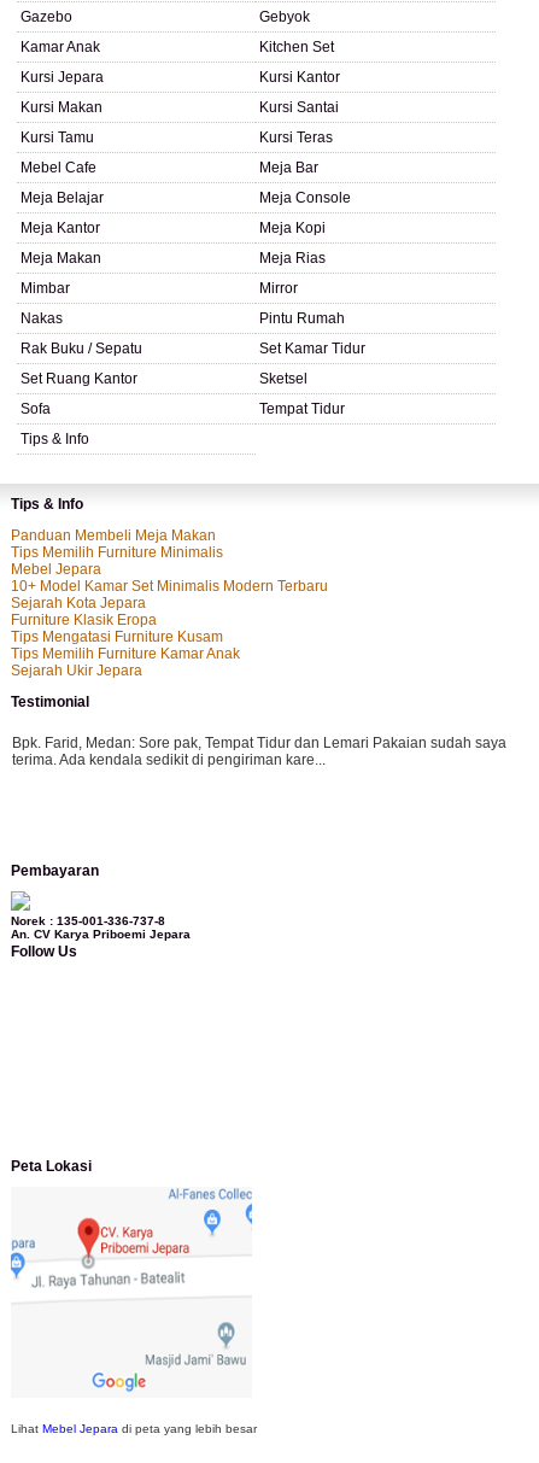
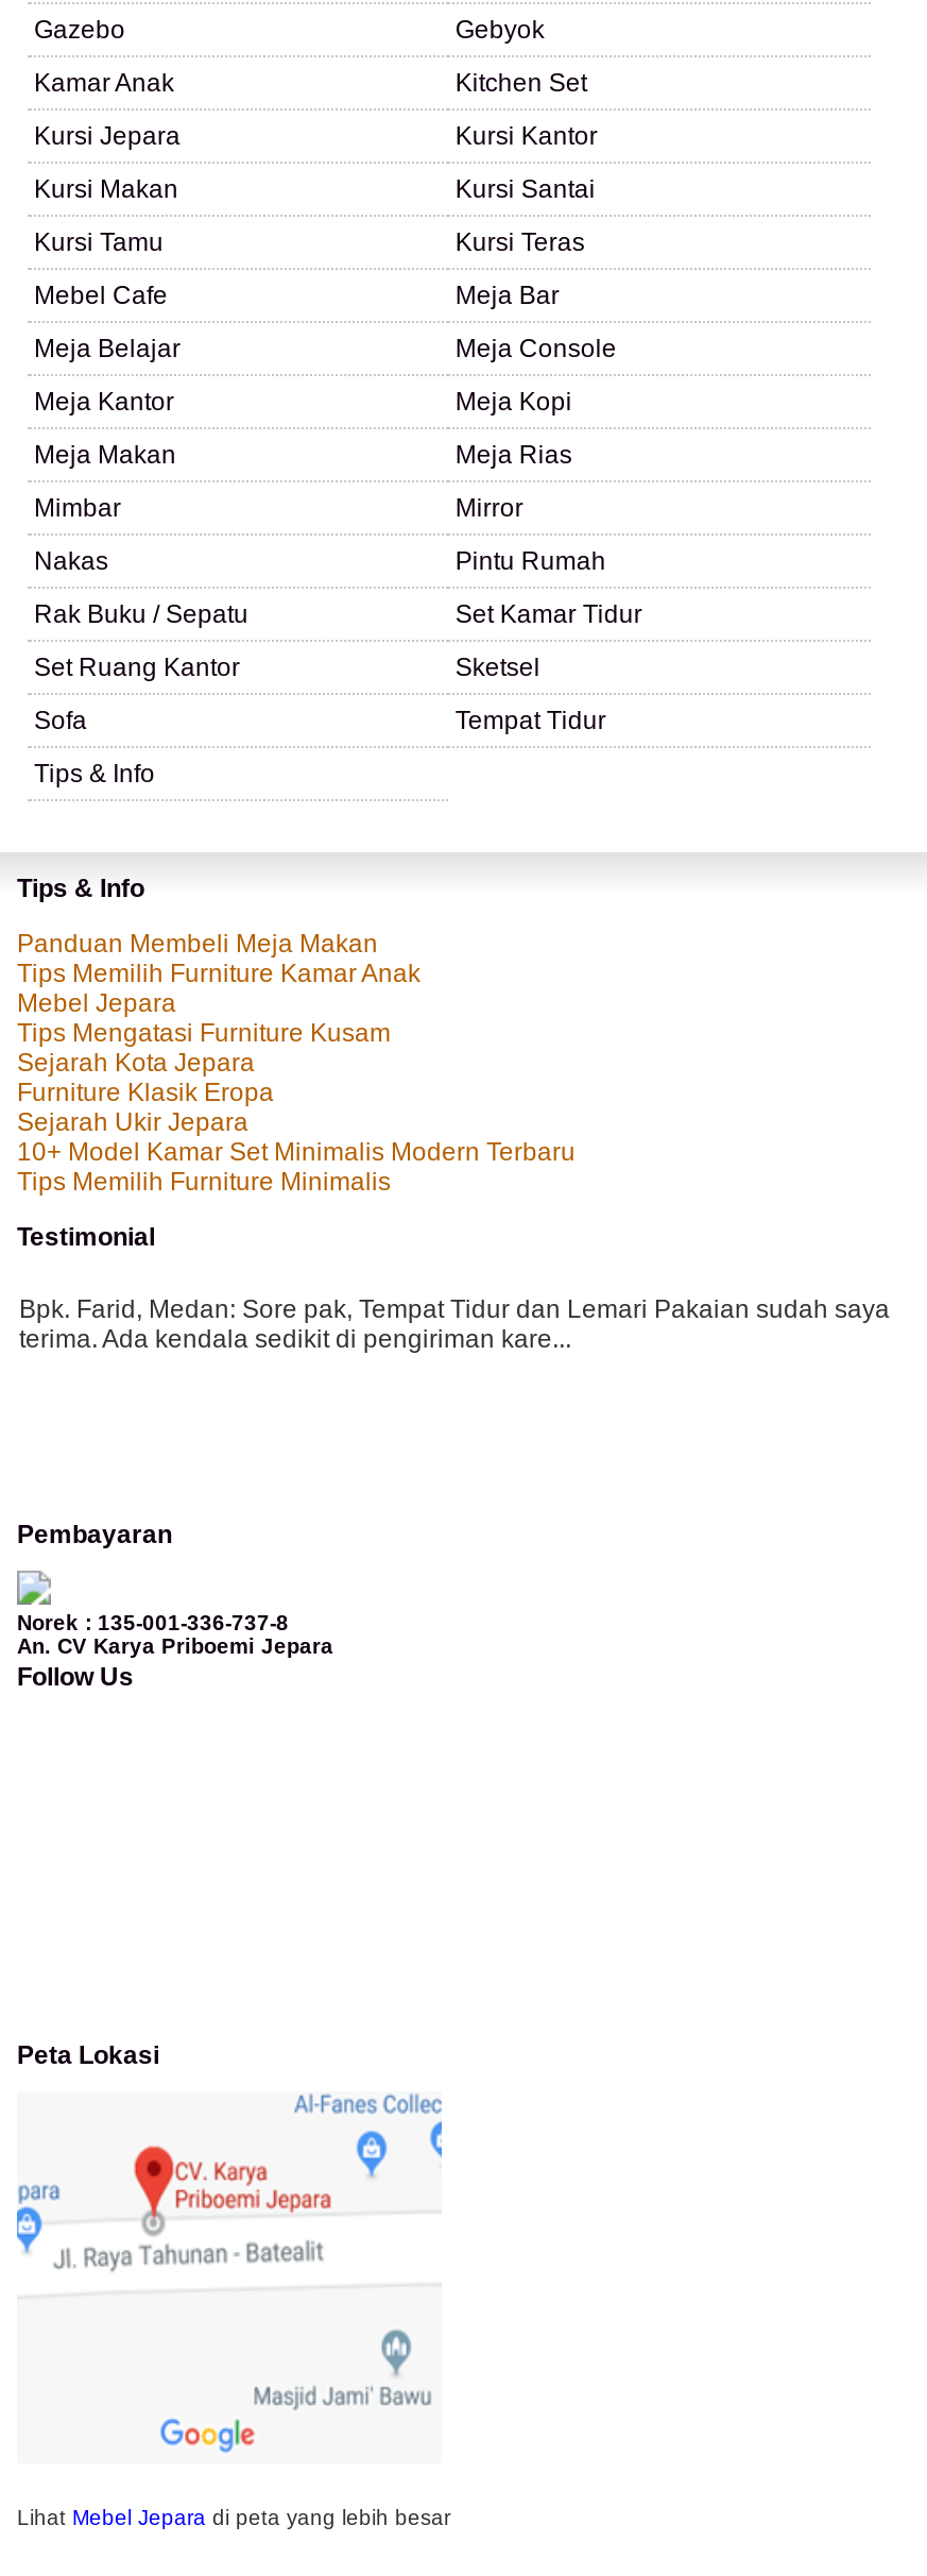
moved [11,544,223,561] -> [17,1167,391,1197]: Tips Memilih Furniture Minimalis
moved [11,578,328,595] -> [17,1137,576,1167]: 10+ Model Kamar Set Minimalis Modern Terbaru
moved [11,628,223,645] -> [17,1018,391,1048]: Tips Mengatasi Furniture Kusam
moved [11,645,240,662] -> [17,959,420,988]: Tips Memilih Furniture Kamar Anak
moved [11,662,142,679] -> [17,1107,248,1137]: Sejarah Ukir Jepara

